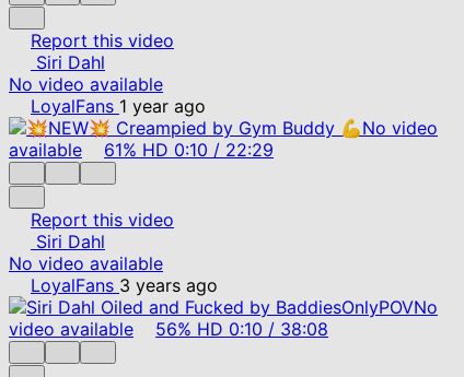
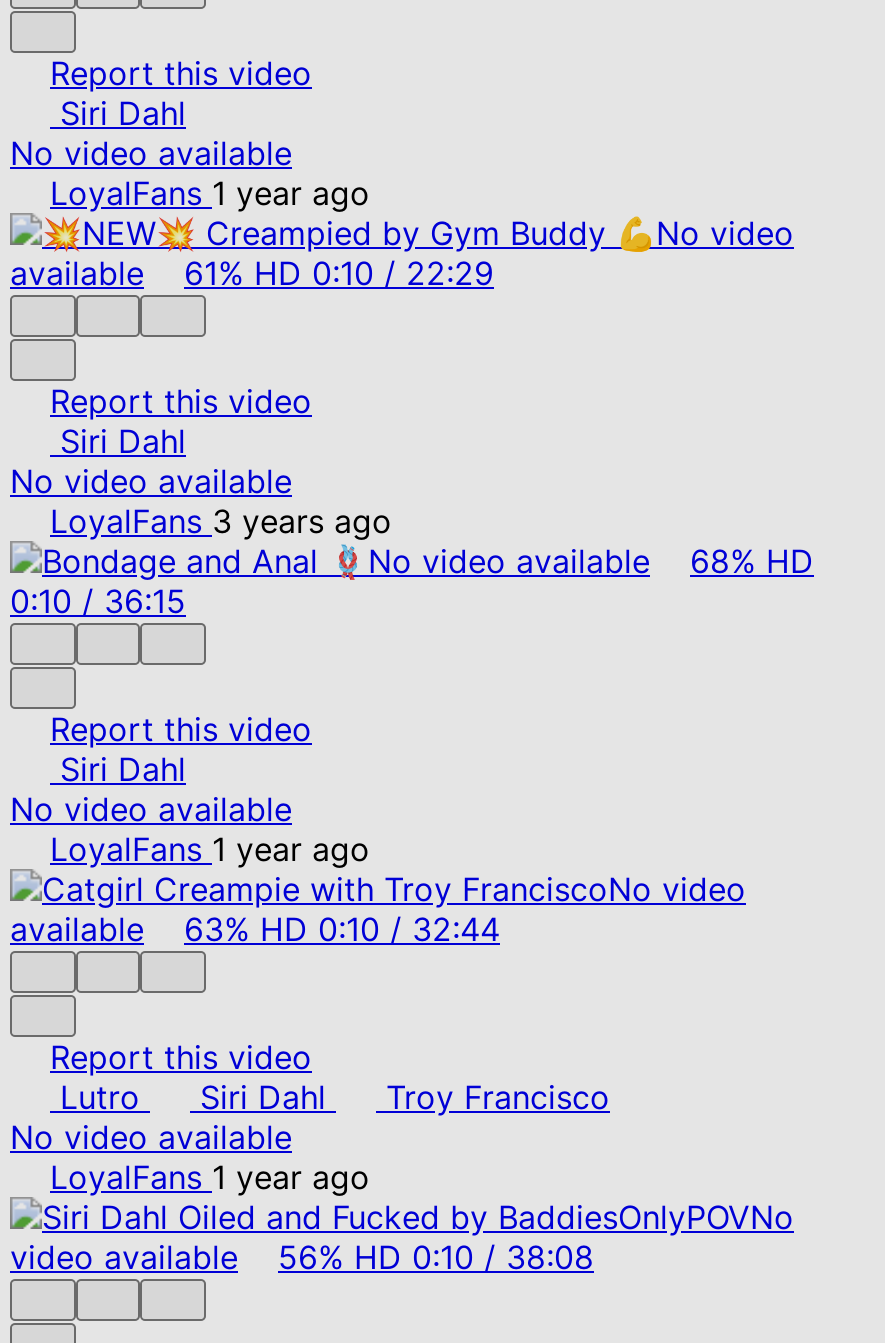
none -> [10,541,814,1197] No video available | 68% HD | 0:10 / 36:15 | Report this video | Siri Dahl | No video available | LoyalFans 1 year ago | No video | available | 63% HD 0:10 / 32:44 | Report this video | Lutro | Siri Dahl | Troy Francisco | No video available | LoyalFans 1 year ago

